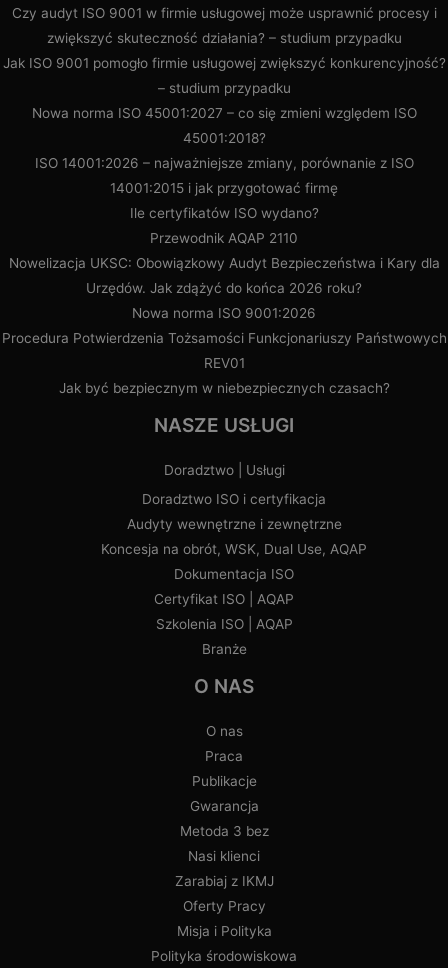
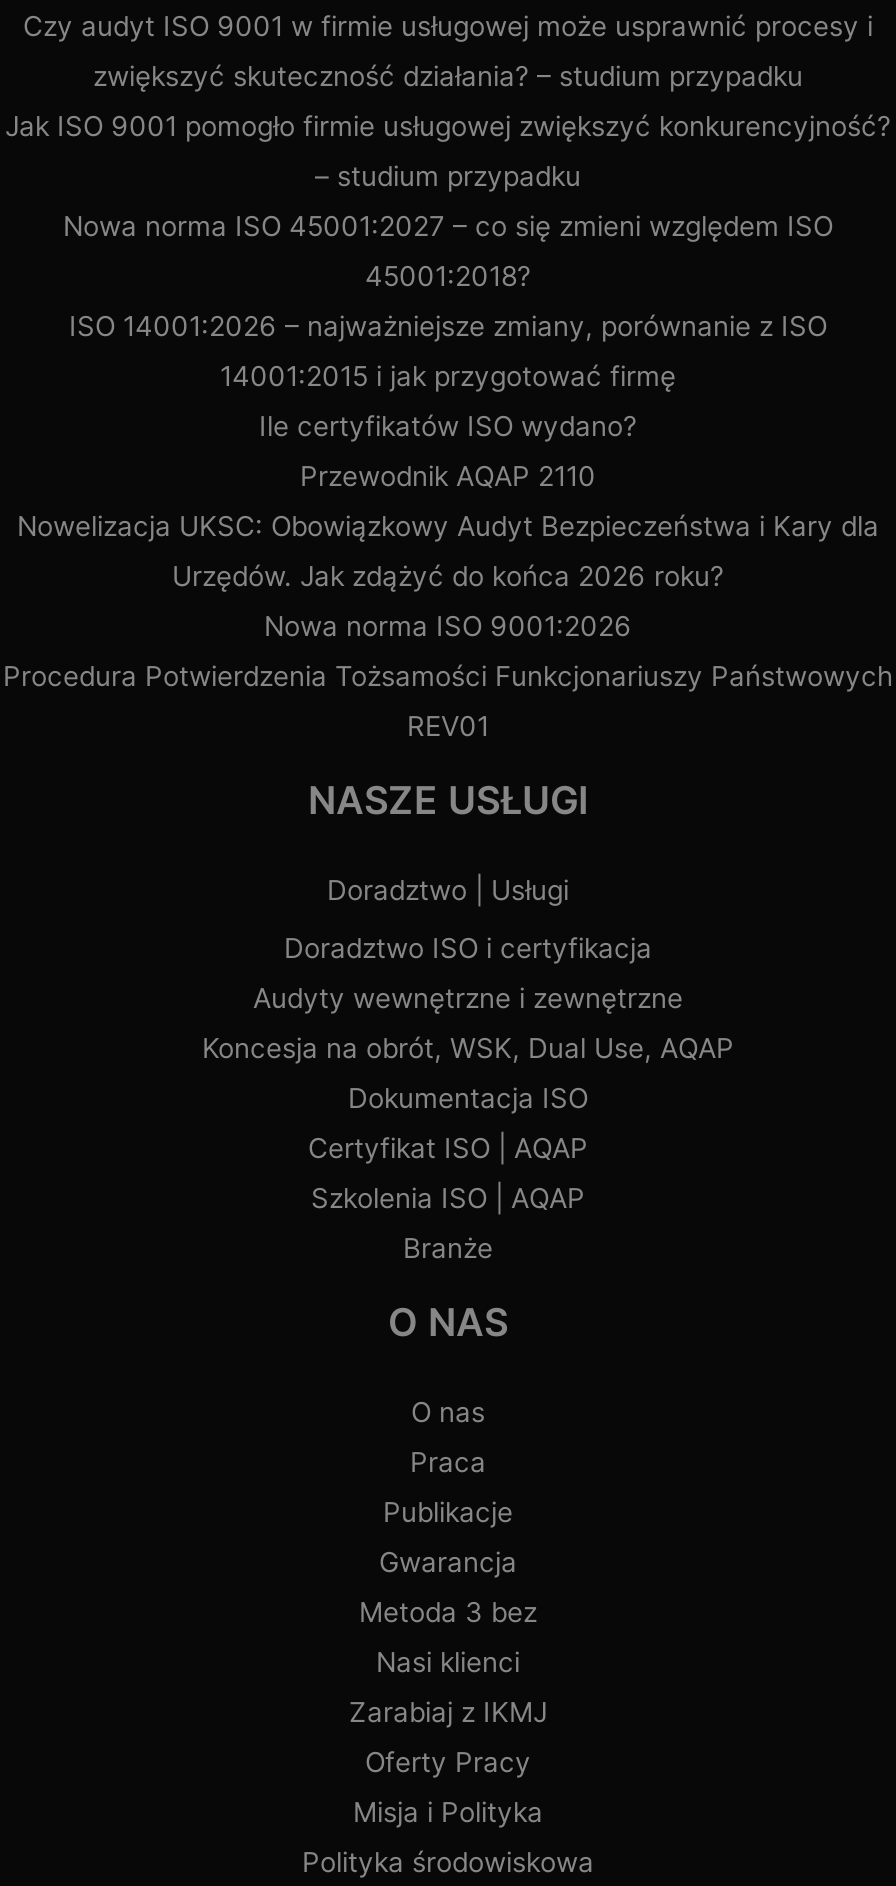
[58,380,389,396] Jak być bezpiecznym w niebezpiecznych czasach? -> none

